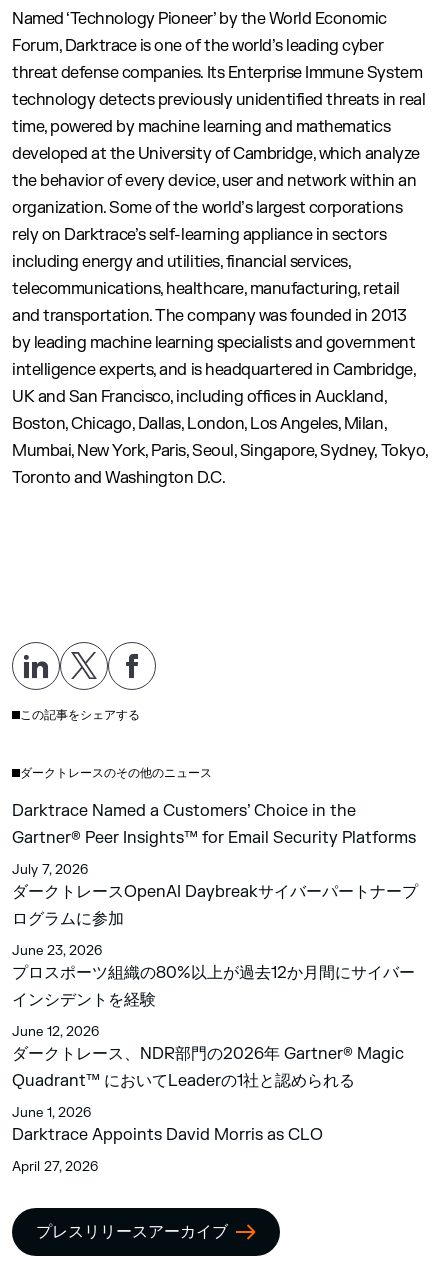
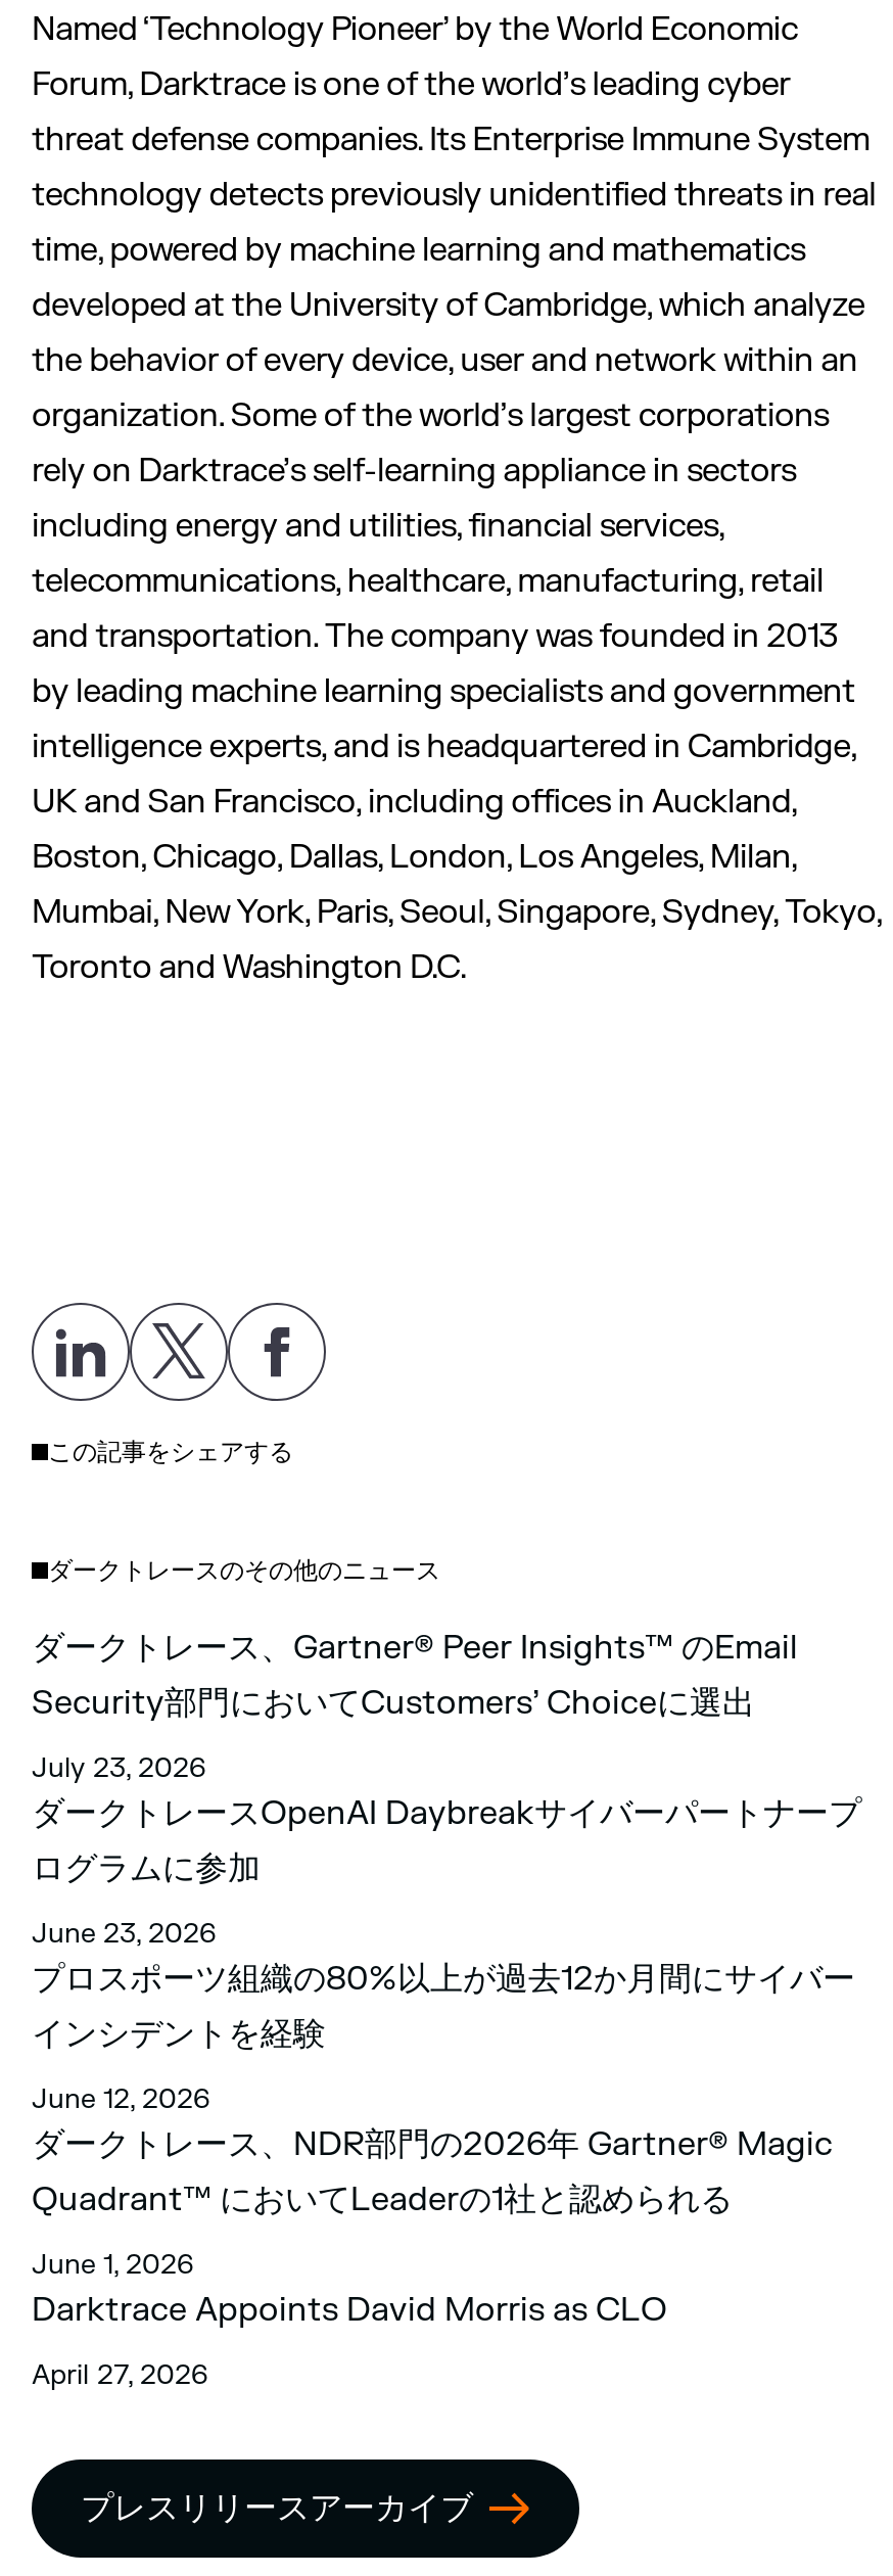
[12,801,416,848] Darktrace Named a Customers’ Choice in the | Gartner® Peer Insights™ for Email Security Platforms -> [32,1628,798,1724] ダークトレース、Gartner® Peer Insights™ のEmail | Security部門においてCustomers’ Choiceに選出
[12,861,88,878] July 7, 2026 -> [32,1750,205,1785] July 23, 2026

